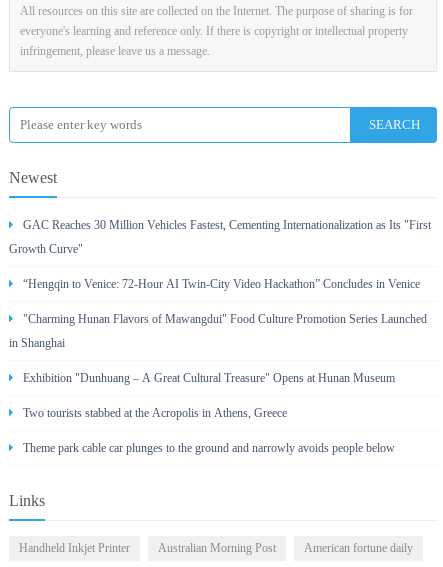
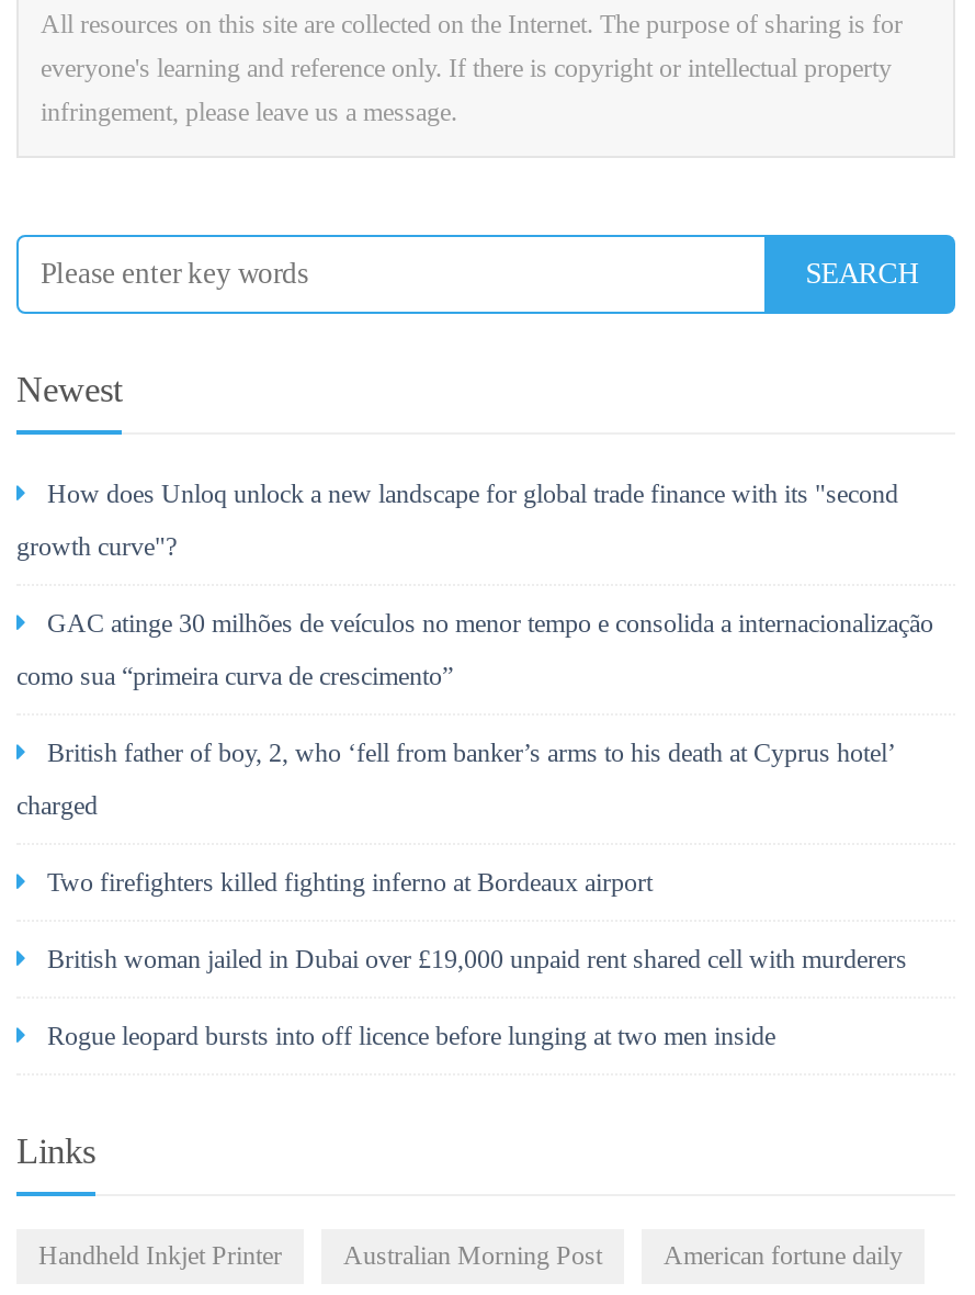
[9,218,431,455] GAC Reaches 30 Million Vehicles Fastest, Cementing Internationalization as Its "First | Growth Curve" | “Hengqin to Venice: 72-Hour AI Twin-City Video Hackathon” Concludes in Venice | "Charming Hunan Flavors of Mawangdui" Food Culture Promotion Series Launched | in Shanghai | Exhibition "Dunhuang – A Great Cultural Treasure" Opens at Hunan Museum | Two tourists stabbed at the Acropolis in Athens, Greece | Theme park cable car plunges to the ground and narrowly avoids people below -> [16,479,933,1052] How does Unloq unlock a new landscape for global trade finance with its "second | growth curve"? | GAC atinge 30 milhões de veículos no menor tempo e consolida a internacionalização | como sua “primeira curva de crescimento” | British father of boy, 2, who ‘fell from banker’s arms to his death at Cyprus hotel’ | charged | Two firefighters killed fighting inferno at Bordeaux airport | British woman jailed in Dubai over £19,000 unpaid rent shared cell with murderers | Rogue leopard bursts into off licence before lunging at two men inside

